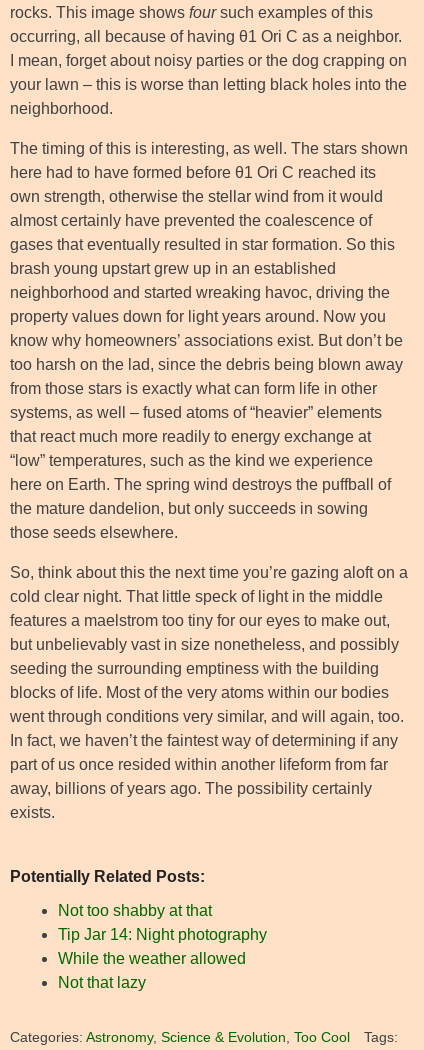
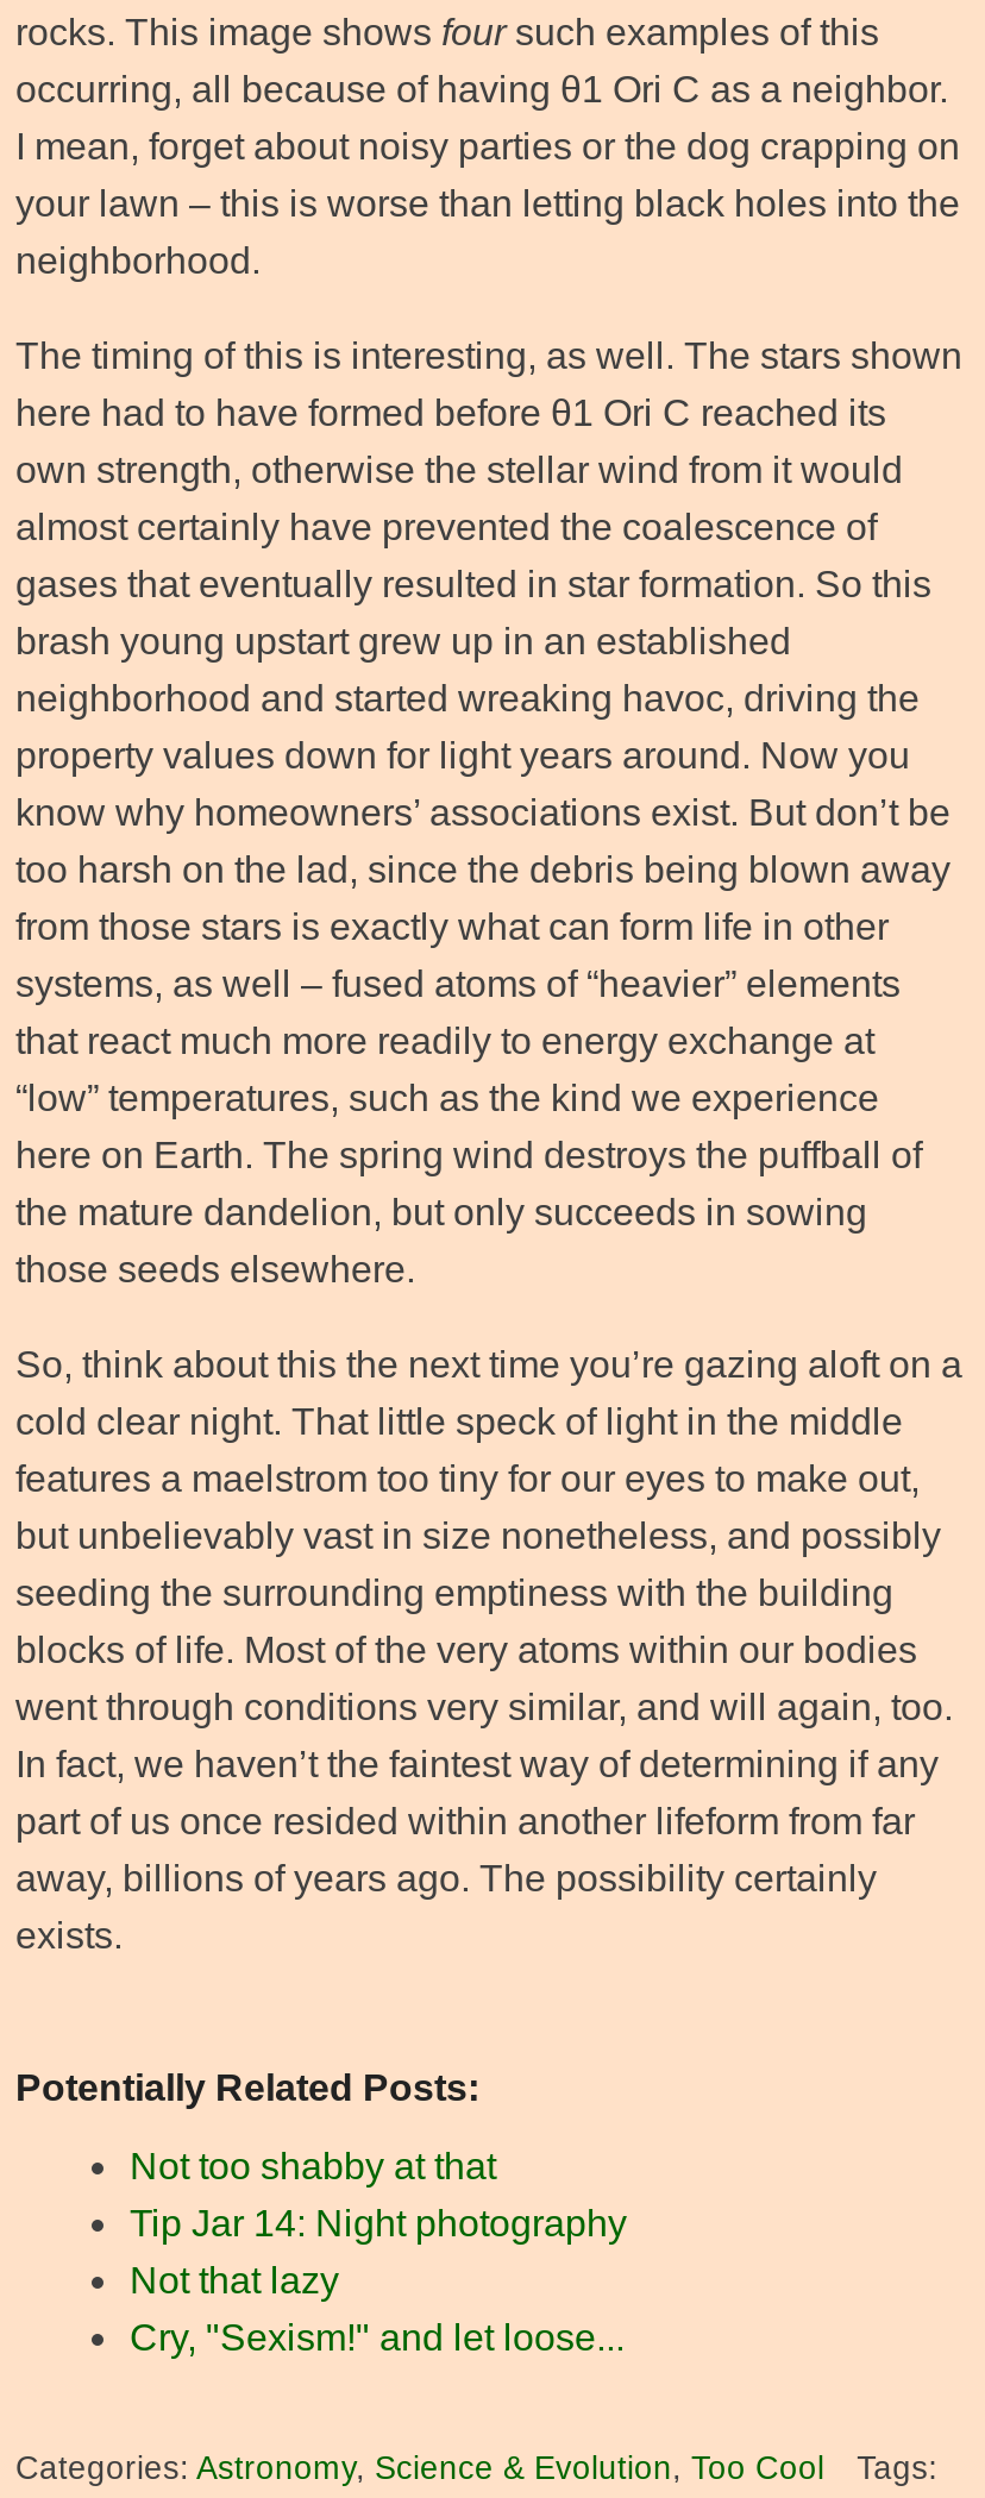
[58,950,246,967] While the weather allowed -> none
moved [58,974,146,991] -> [130,2260,339,2301]: Not that lazy
none -> [130,2317,625,2358] Cry, "Sexism!" and let loose...

